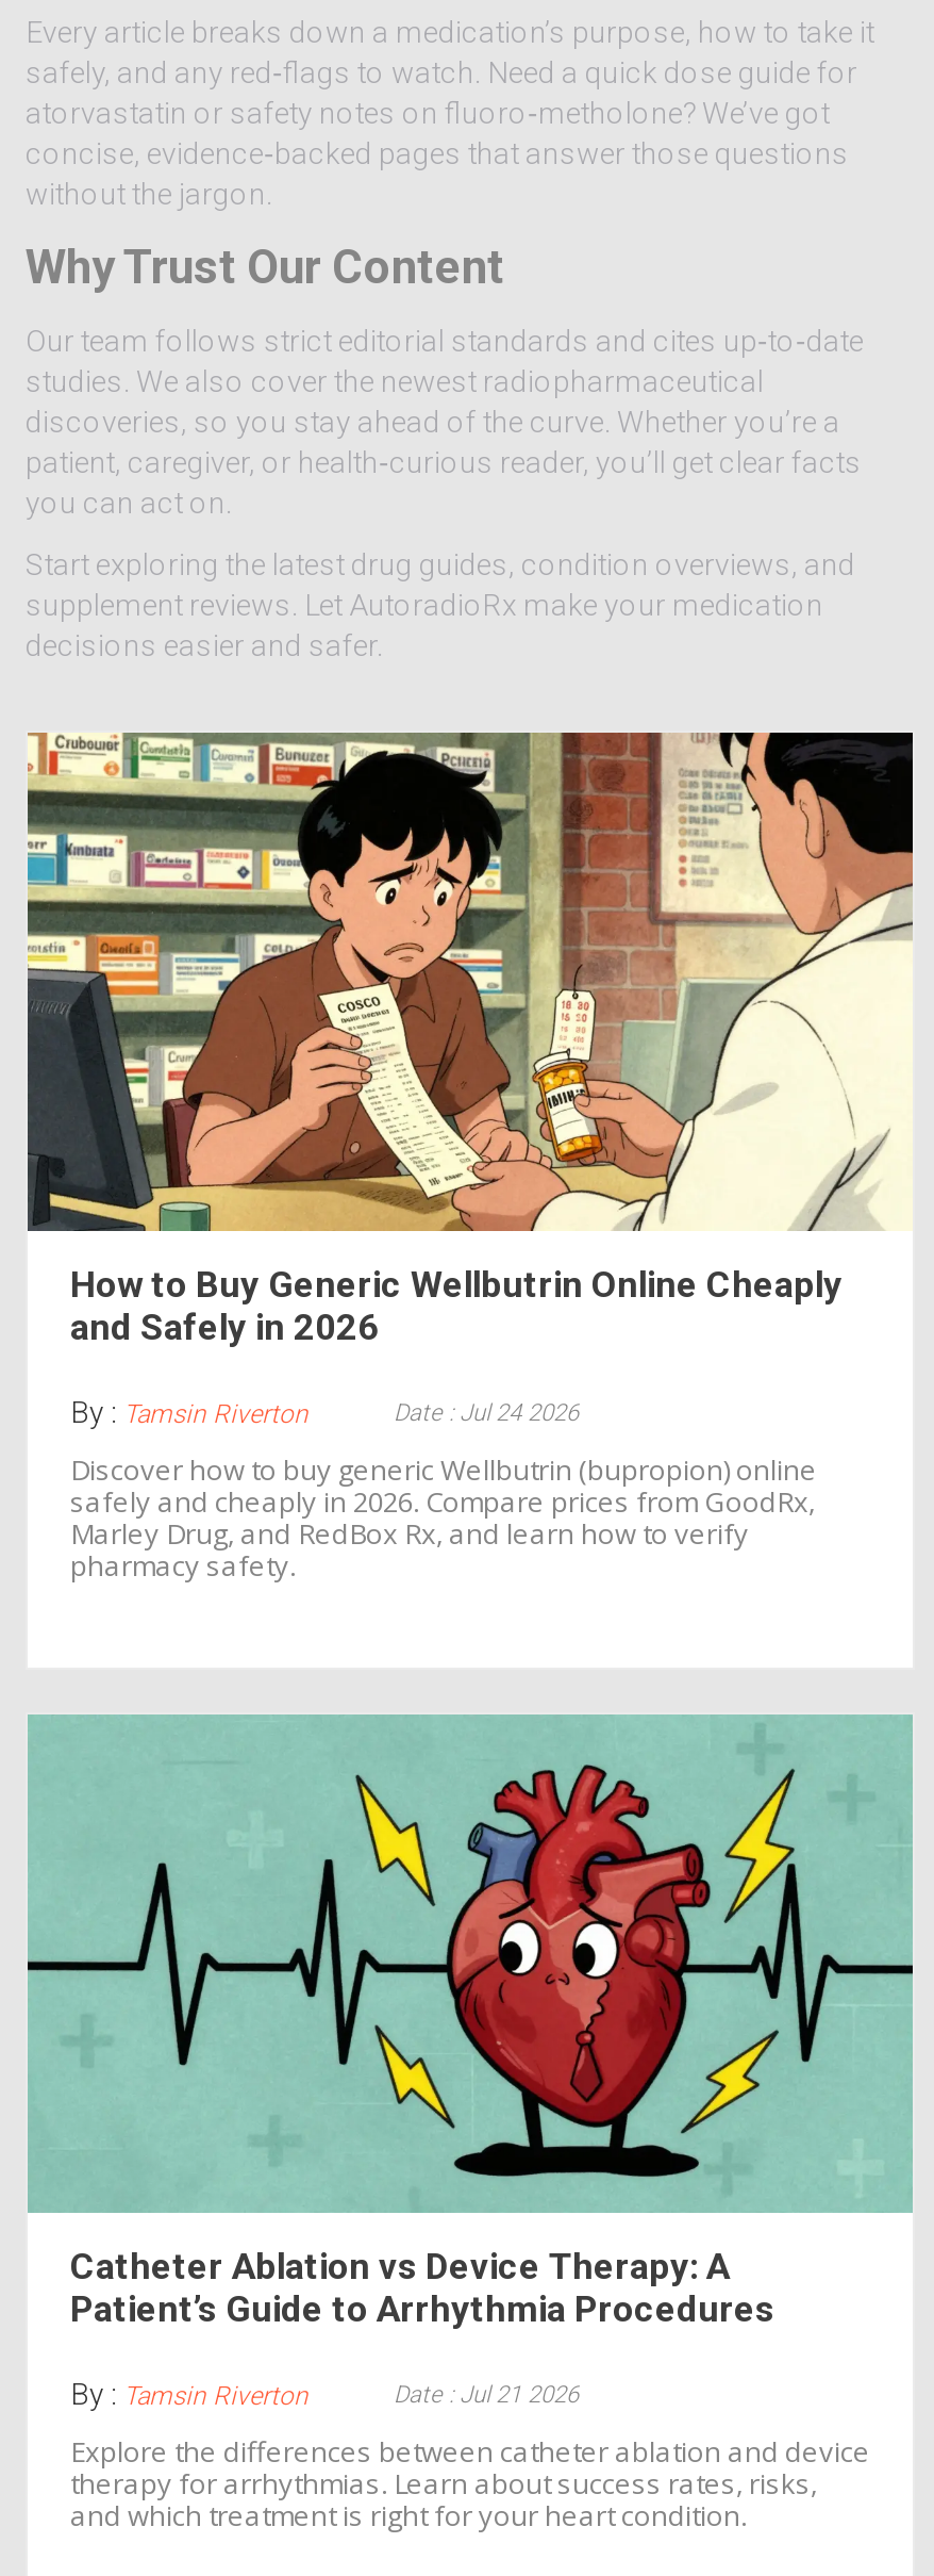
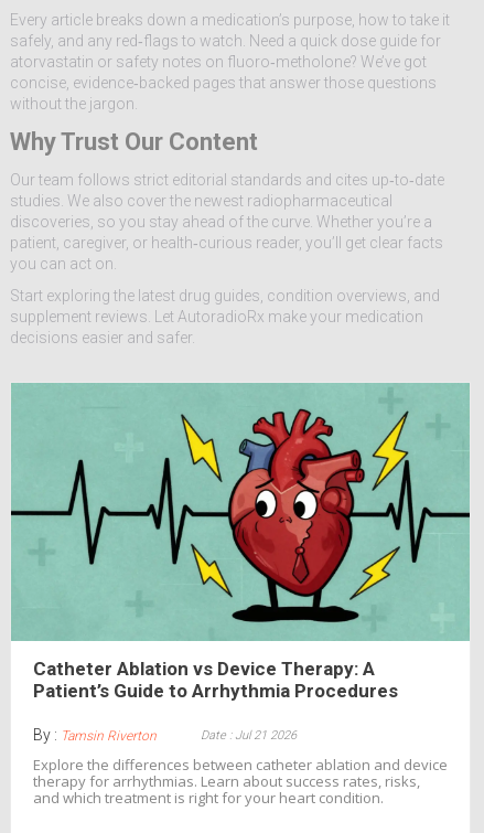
[28,731,915,1585] [image] | How to Buy Generic Wellbutrin Online Cheaply | and Safely in 2026 | By : Tamsin Riverton | Date : Jul 24 2026 | Discover how to buy generic Wellbutrin (bupropion) online | safely and cheaply in 2026. Compare prices from GoodRx, | Marley Drug, and RedBox Rx, and learn how to verify | pharmacy safety. -> none

